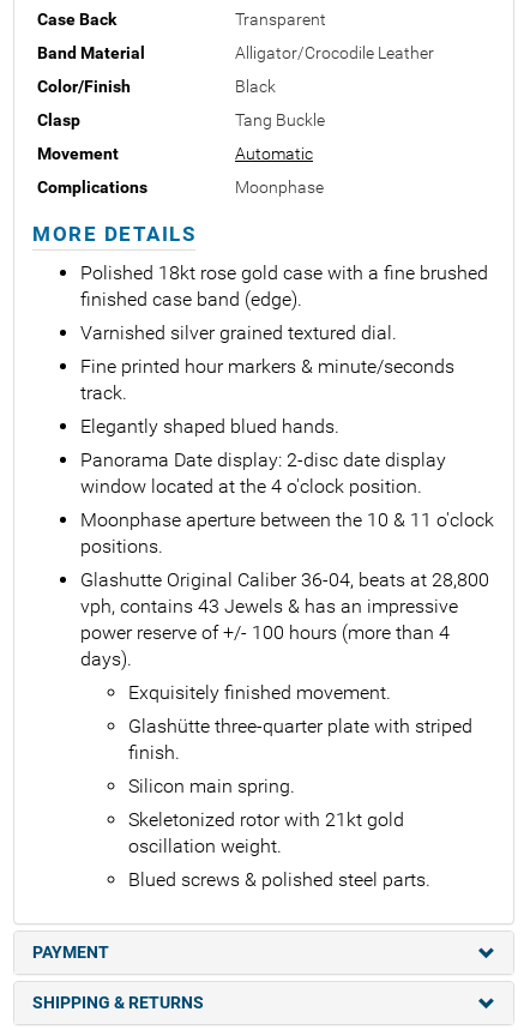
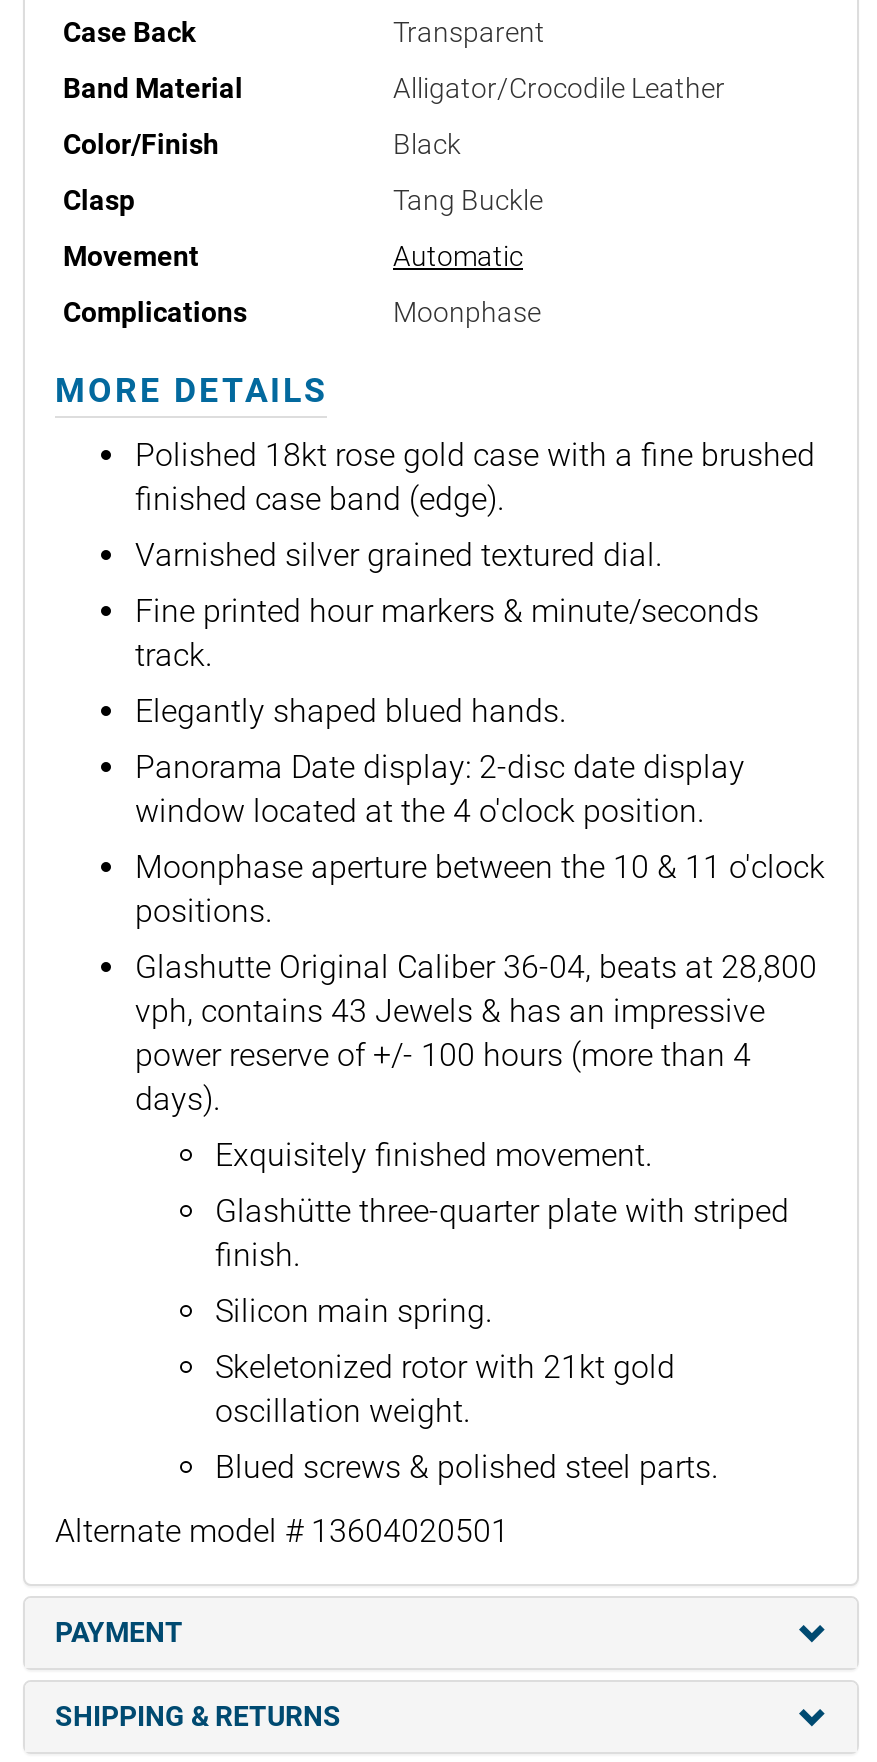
none -> [55,1512,509,1550] Alternate model # 13604020501

